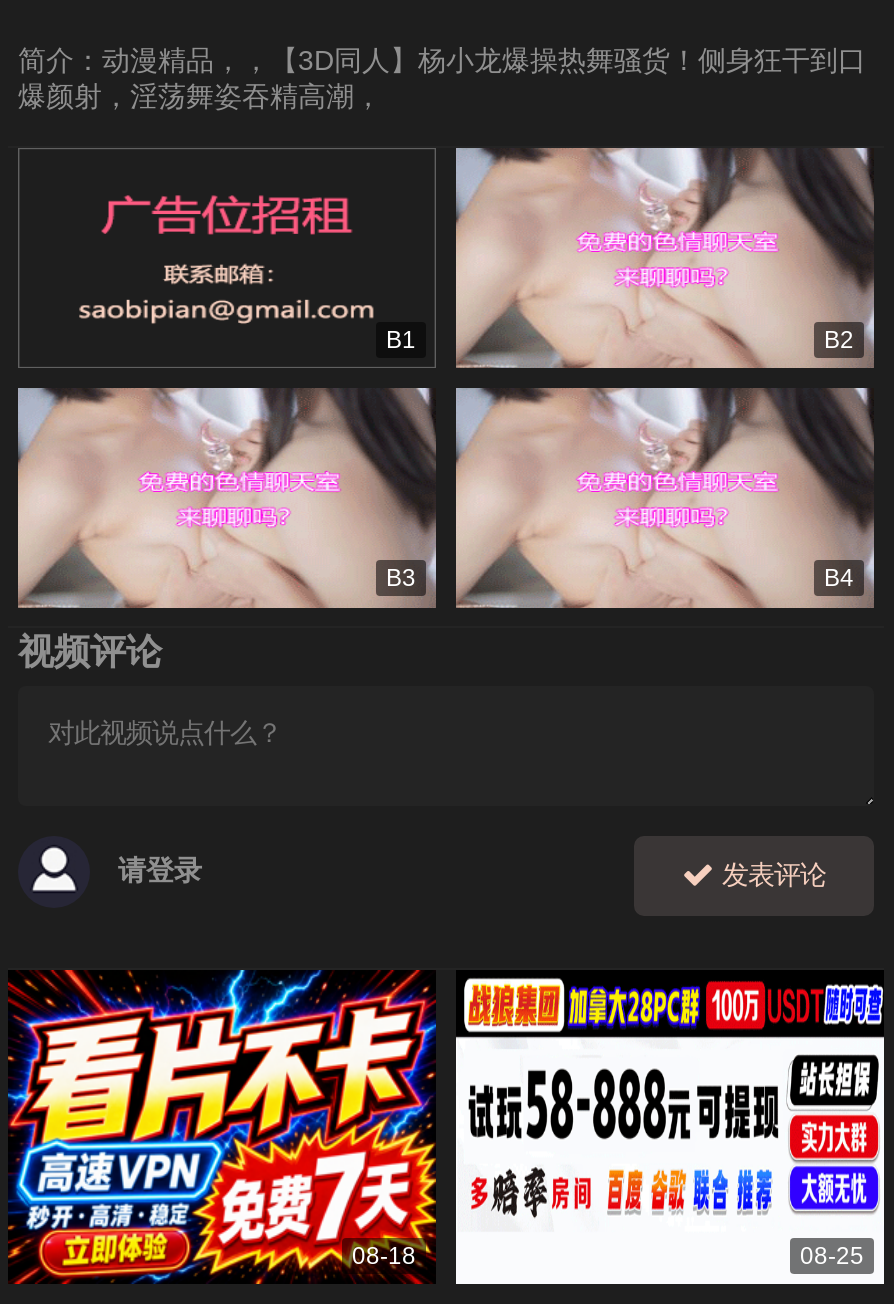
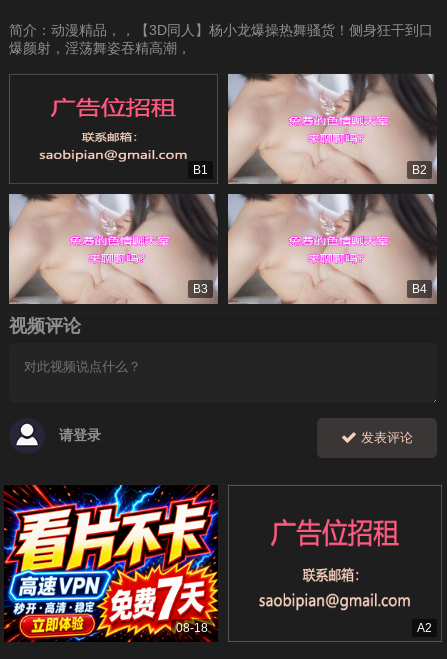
[454,970,886,1286] [image] | 08-25 -> [228,485,442,642] [image] | A2

